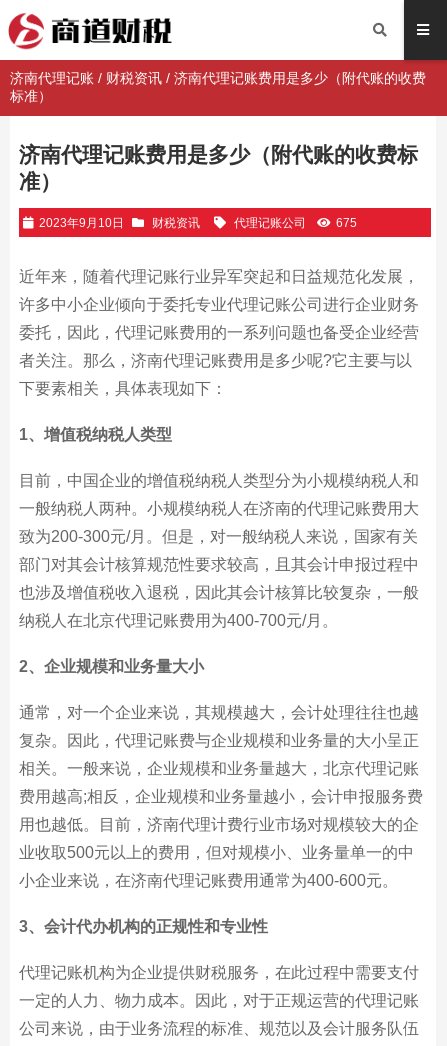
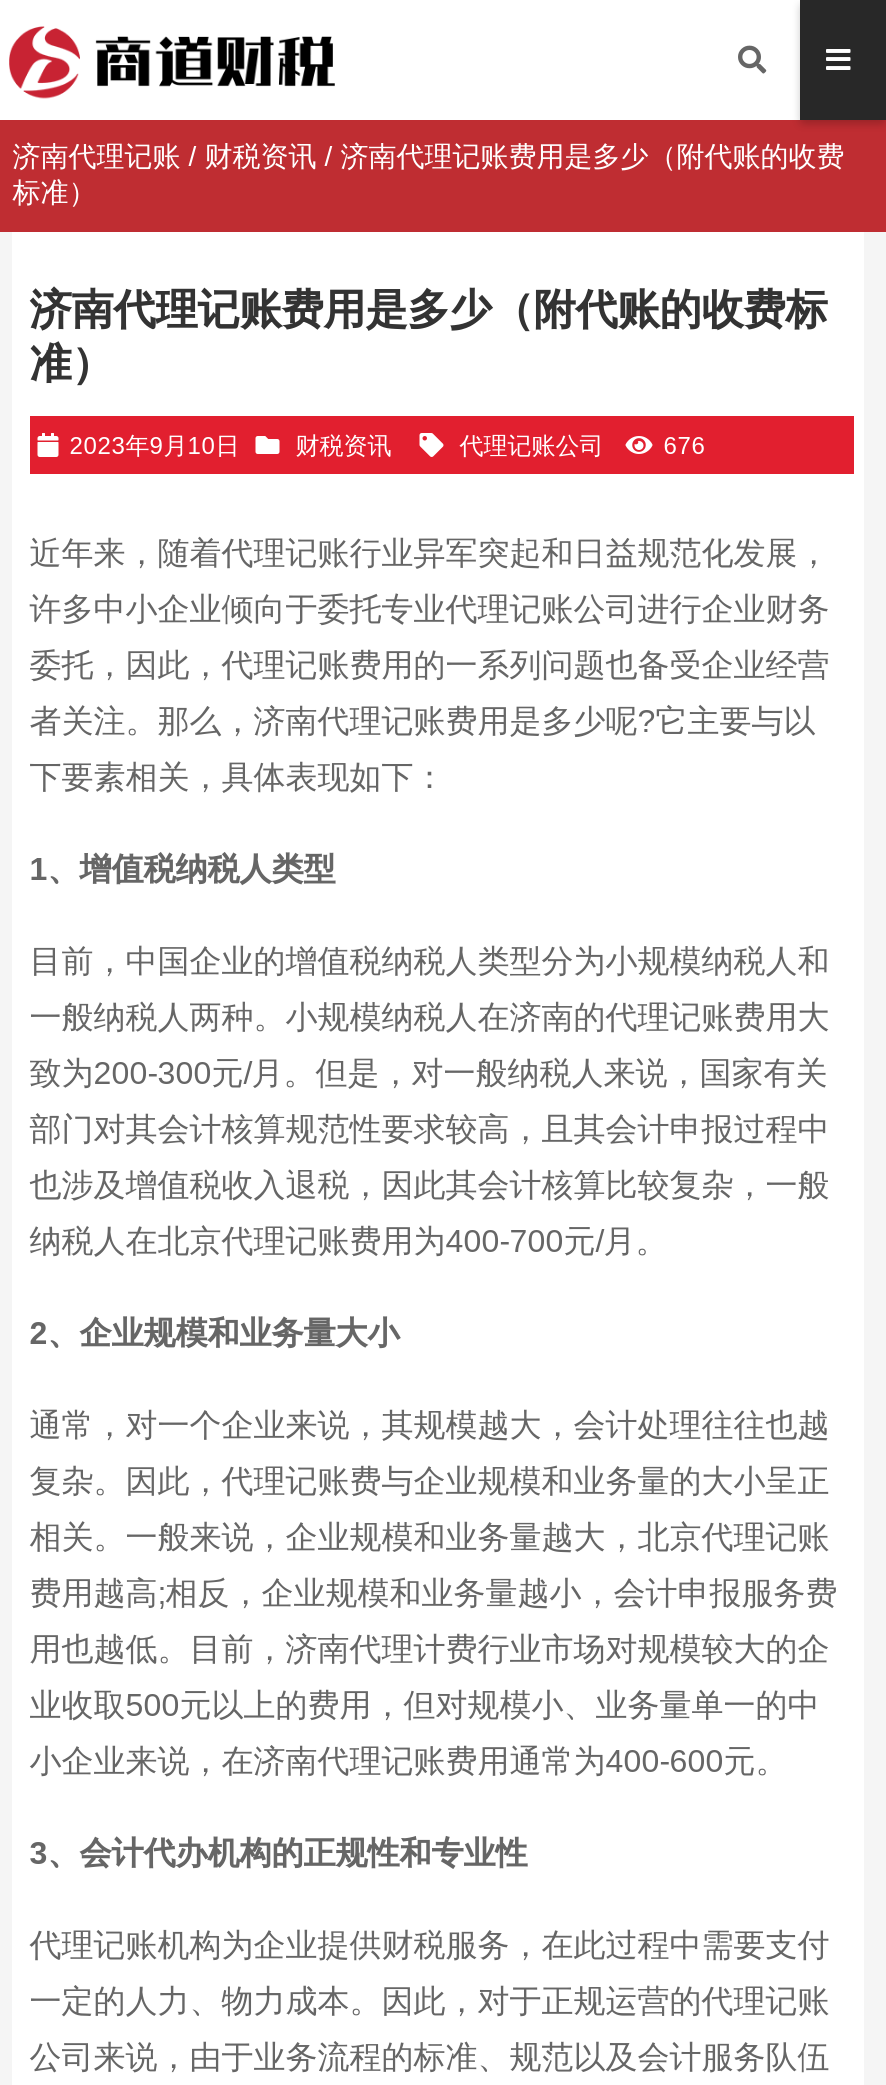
[336,216,357,230] 675 -> [664,432,706,460] 676

